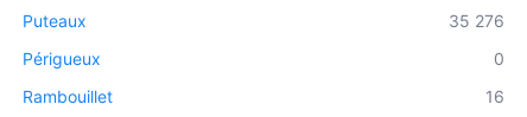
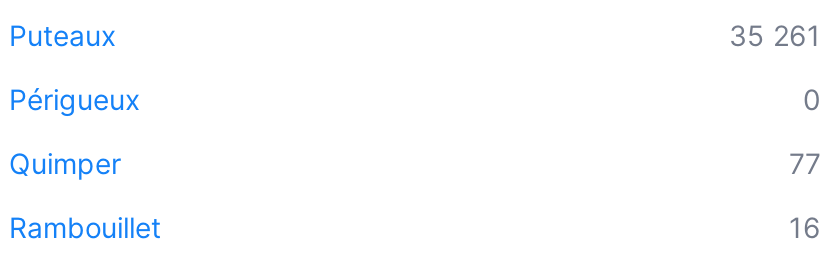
[449,10,504,30] 35 276 -> [729,17,821,51] 35 261
none -> [9,145,821,179] Quimper | 77

